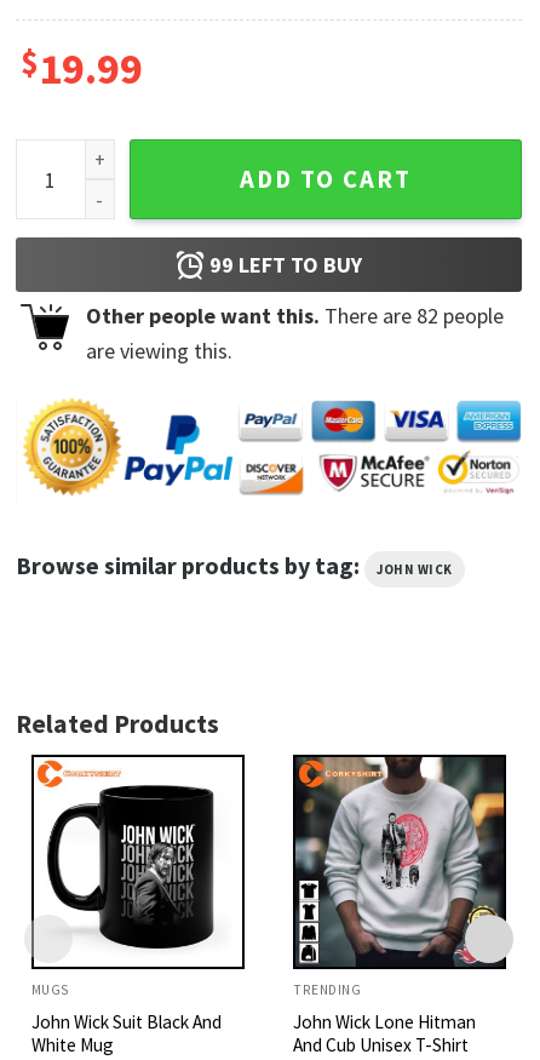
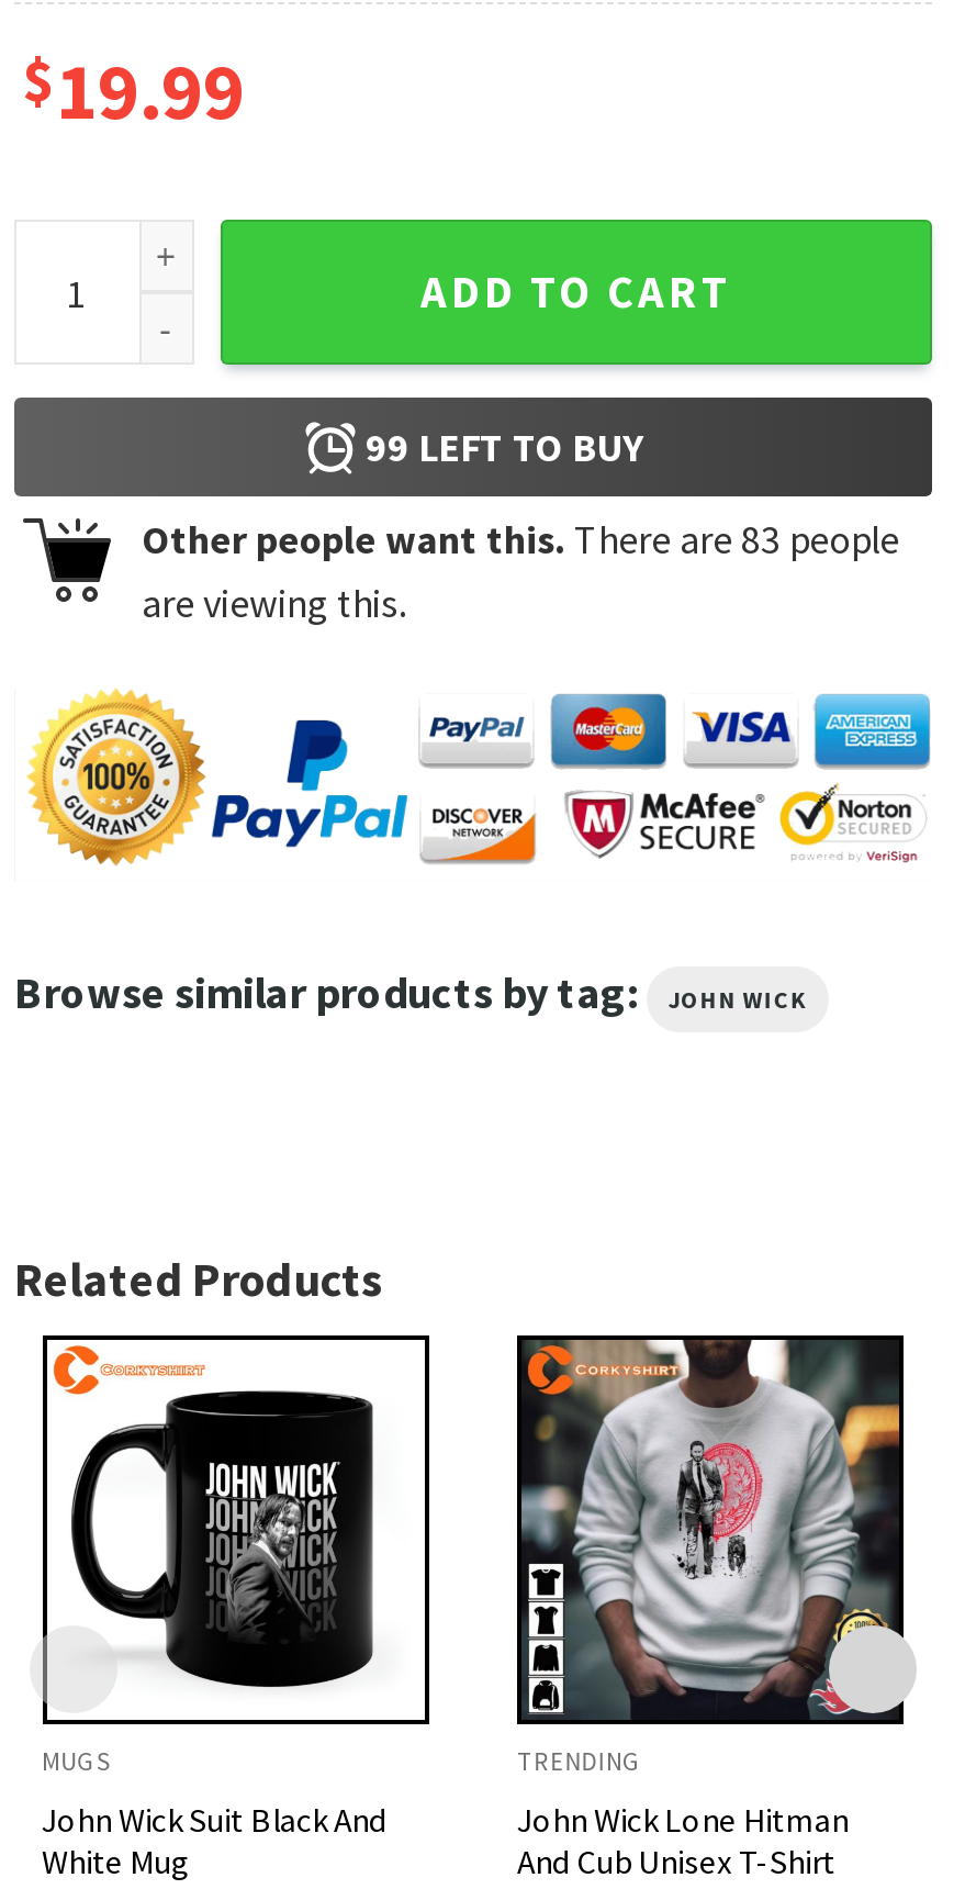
[86,302,504,330] Other people want this. There are 82 people -> [142,515,899,565] Other people want this. There are 83 people

